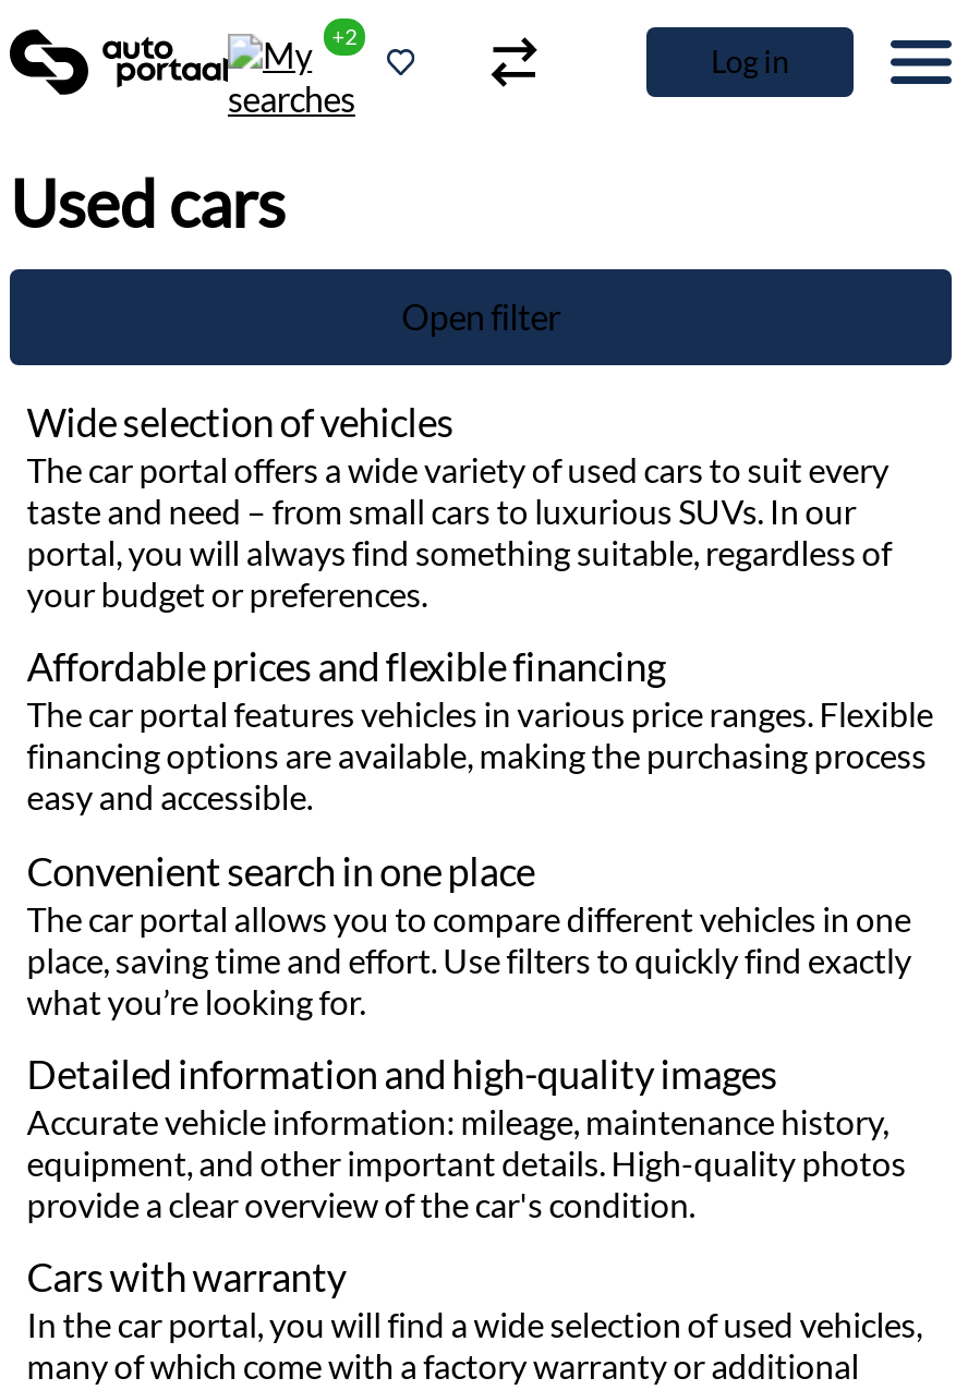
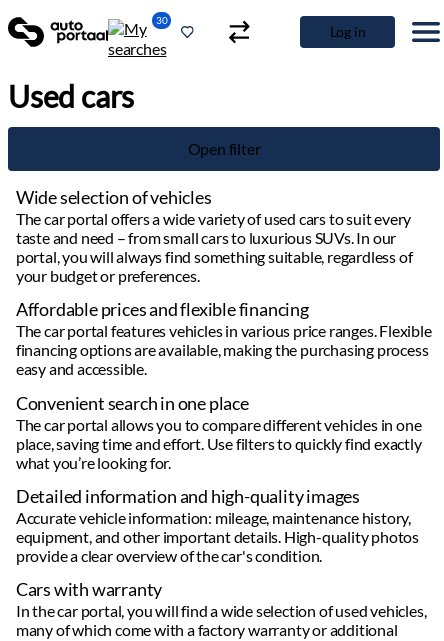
[332,23,357,49] +2 -> [156,14,167,26] 30

